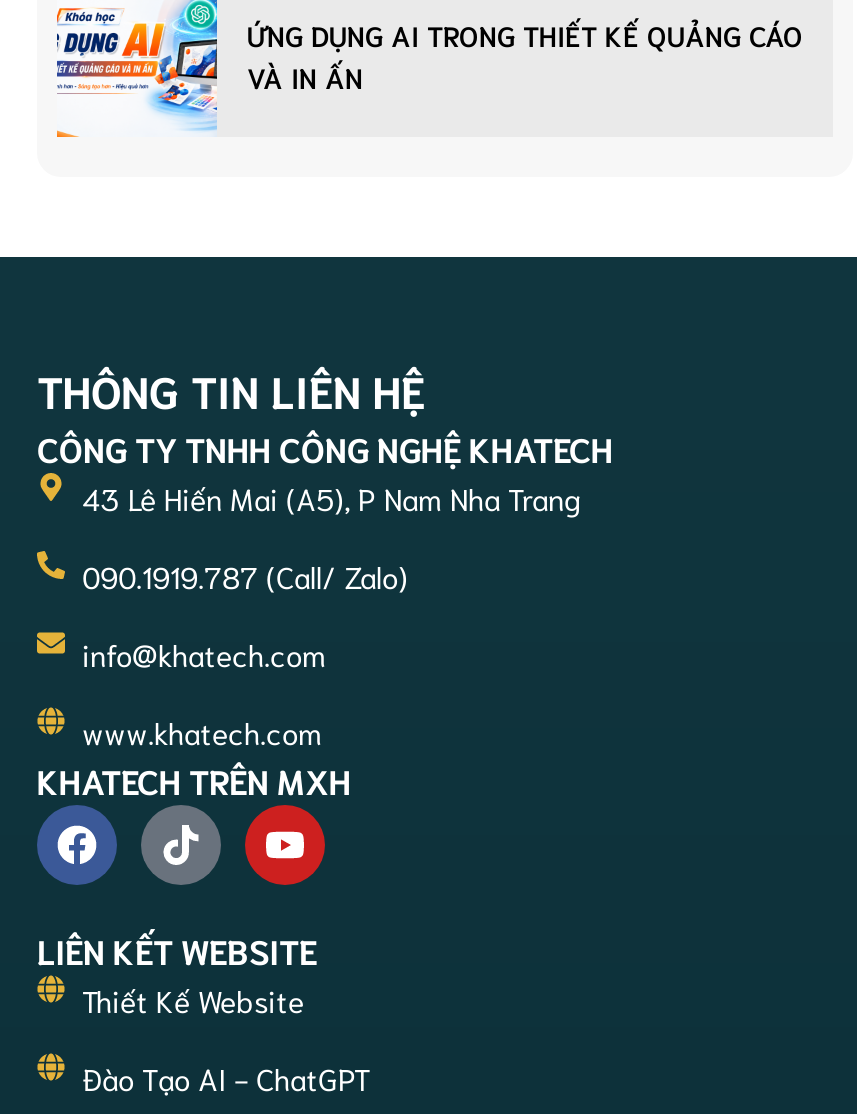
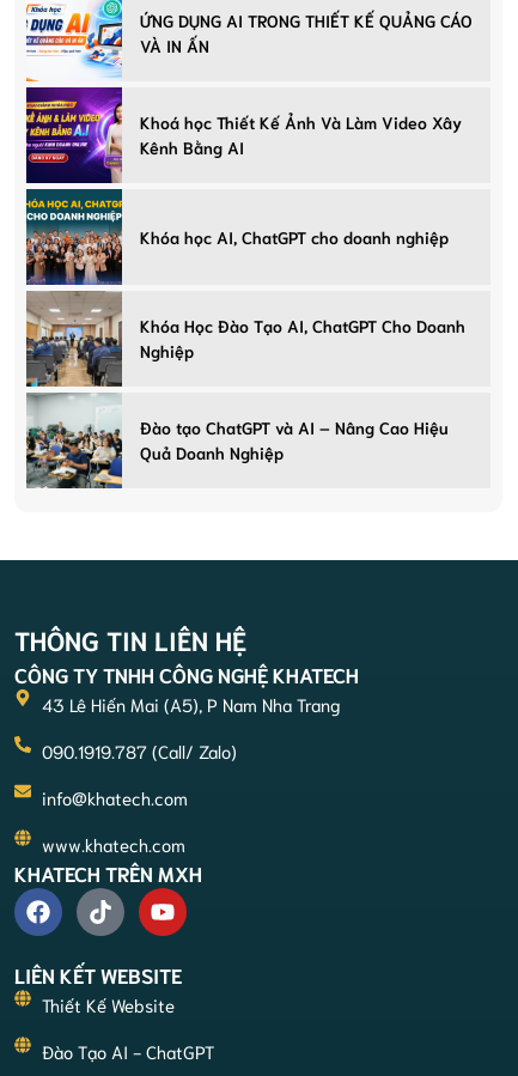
none -> [25,86,462,490] [image] | Khoá học Thiết Kế Ảnh Và Làm Video Xây | Kênh Bằng AI
none -> [140,226,449,247] Khóa học AI, ChatGPT cho doanh nghiệp
none -> [140,315,465,362] Khóa Học Đào Tạo AI, ChatGPT Cho Doanh | Nghiệp
none -> [140,417,449,463] Đào tạo ChatGPT và AI – Nâng Cao Hiệu | Quả Doanh Nghiệp

